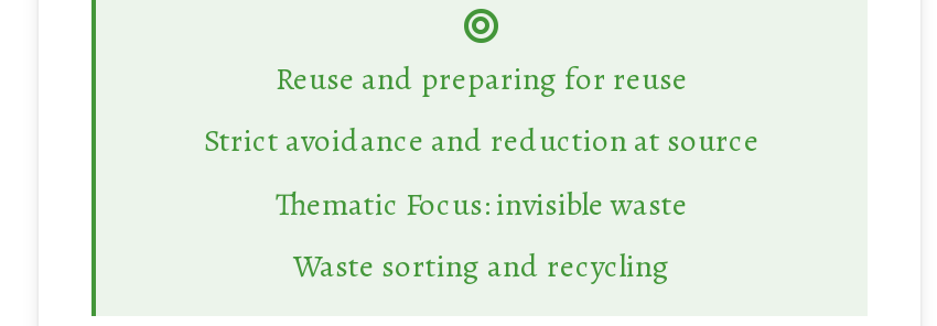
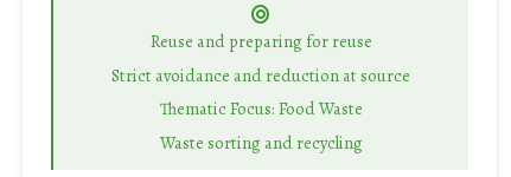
[276,181,688,225] Thematic Focus: invisible waste -> [159,97,362,121] Thematic Focus: Food Waste

